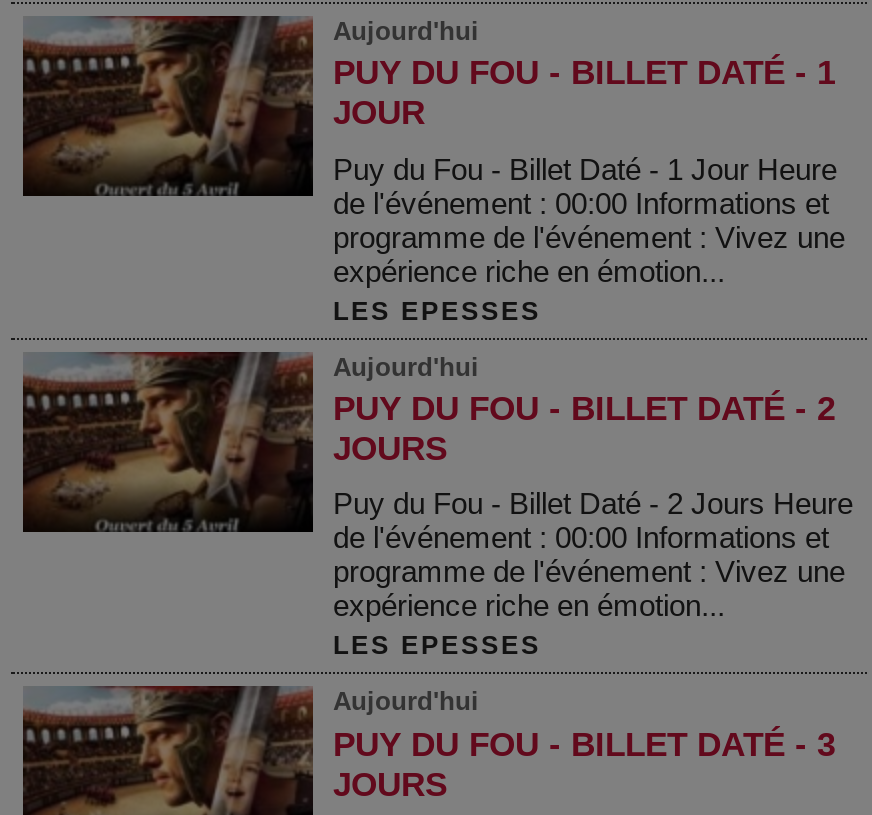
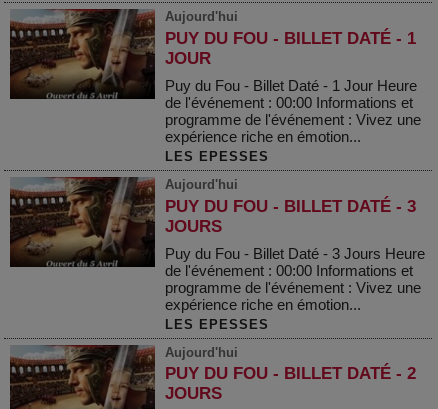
moved [333,390,835,428] -> [165,364,416,383]: PUY DU FOU - BILLET DATÉ - 2
[333,487,853,521] Puy du Fou - Billet Daté - 2 Jours Heure -> [165,245,425,262] Puy du Fou - Billet Daté - 3 Jours Heure
moved [333,726,835,764] -> [165,197,416,216]: PUY DU FOU - BILLET DATÉ - 3

